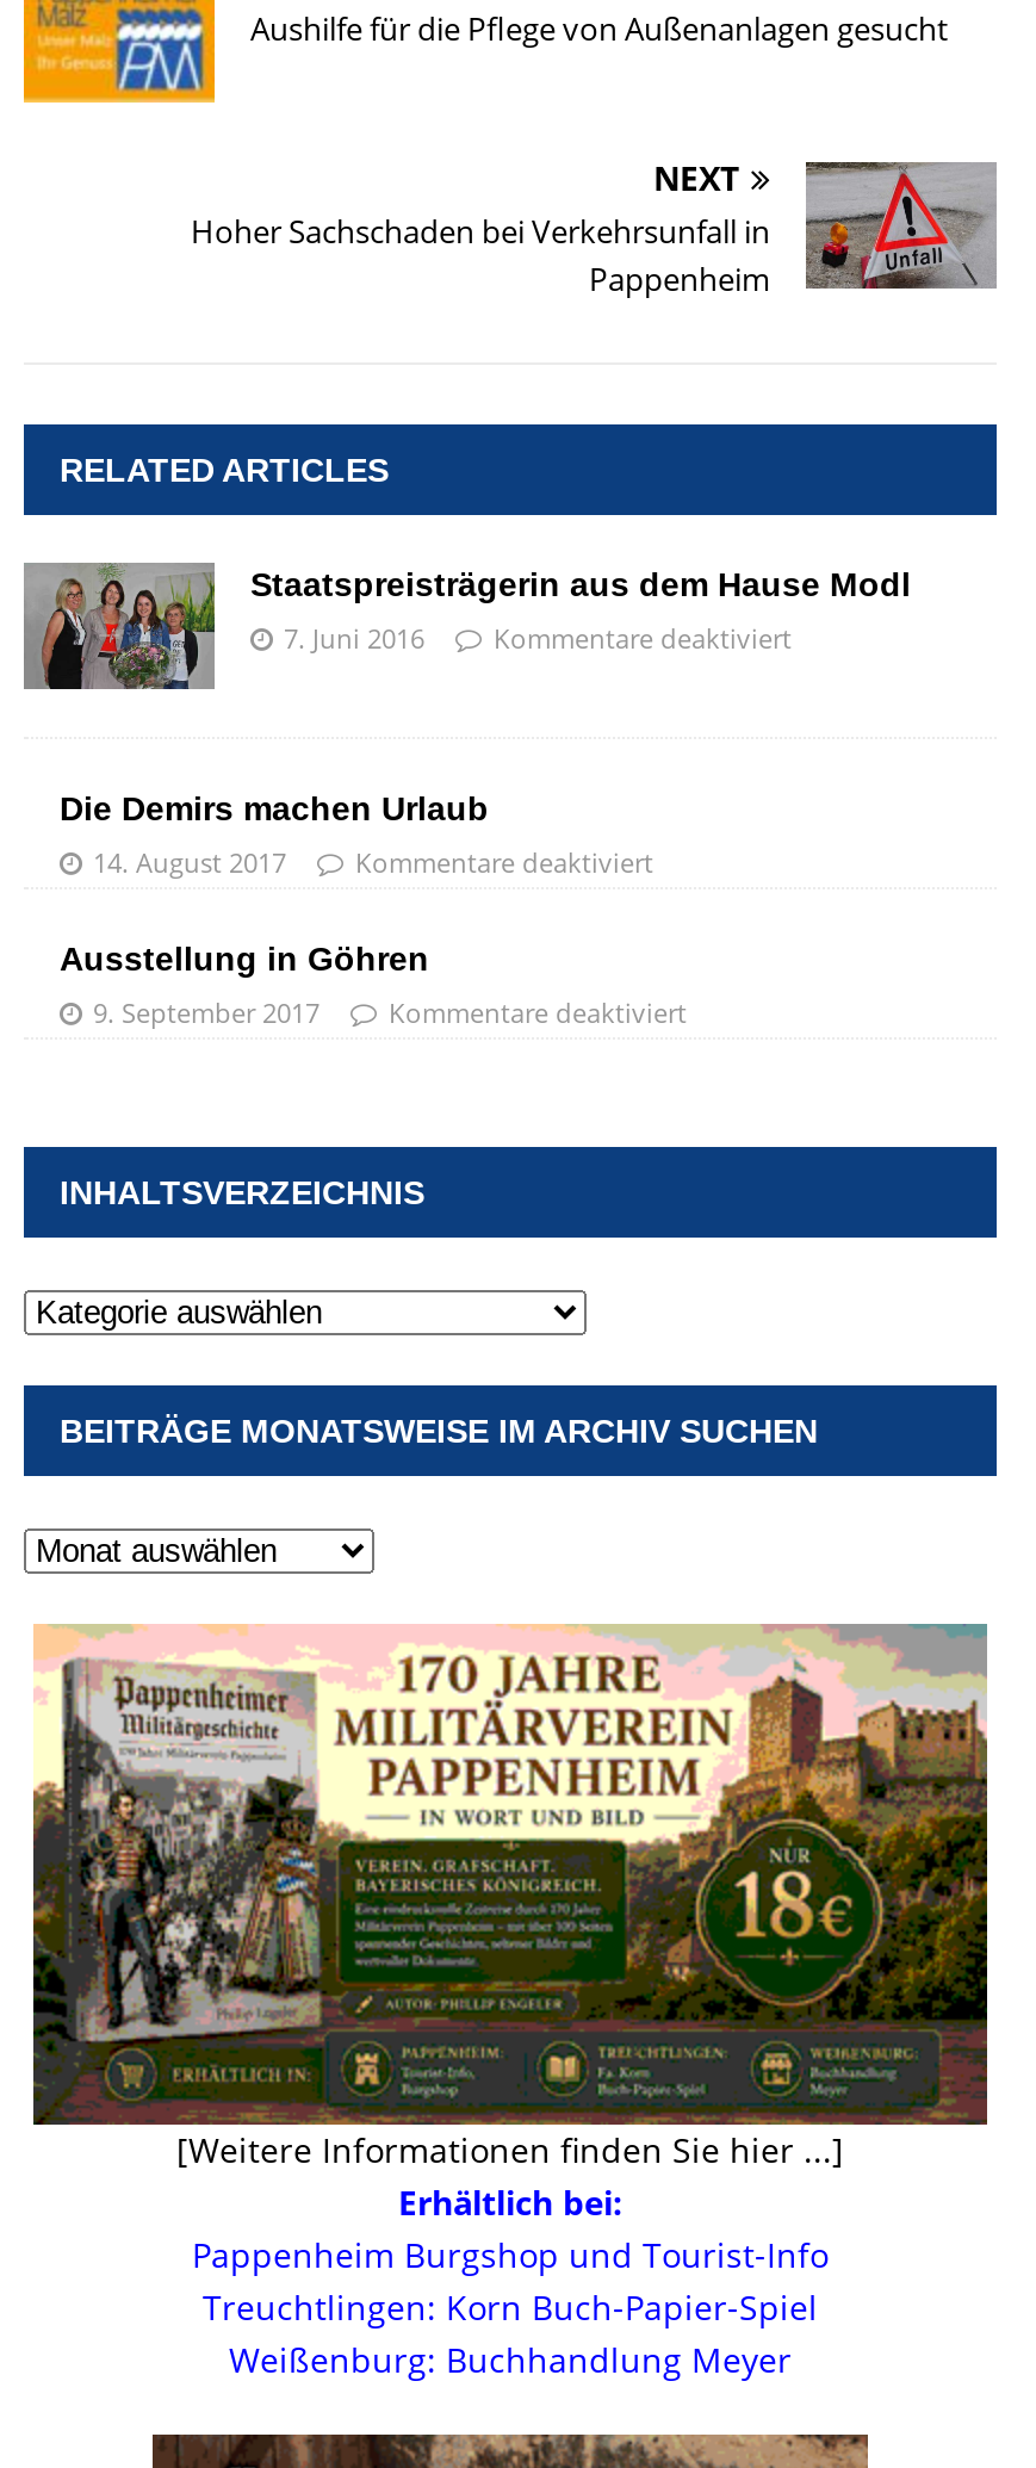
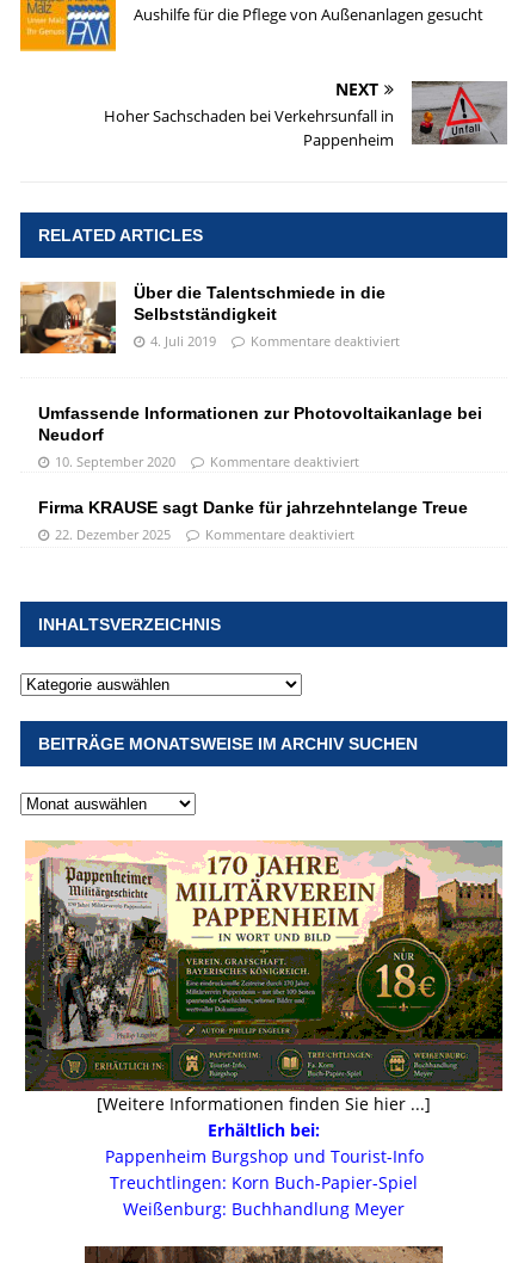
[21,563,911,692] [image] | Staatspreisträgerin aus dem Hause Modl | 7. Juni 2016 -> [20,282,385,366] [image] | Über die Talentschmiede in die | Selbstständigkeit | 4. Juli 2019
[60,789,489,880] Die Demirs machen Urlaub | 14. August 2017 -> [38,403,482,470] Umfassende Informationen zur Photovoltaikanlage bei | Neudorf | 10. September 2020
[60,939,429,1030] Ausstellung in Göhren | 9. September 2017 -> [38,497,468,543] Firma KRAUSE sagt Danke für jahrzehntelange Treue | 22. Dezember 2025

